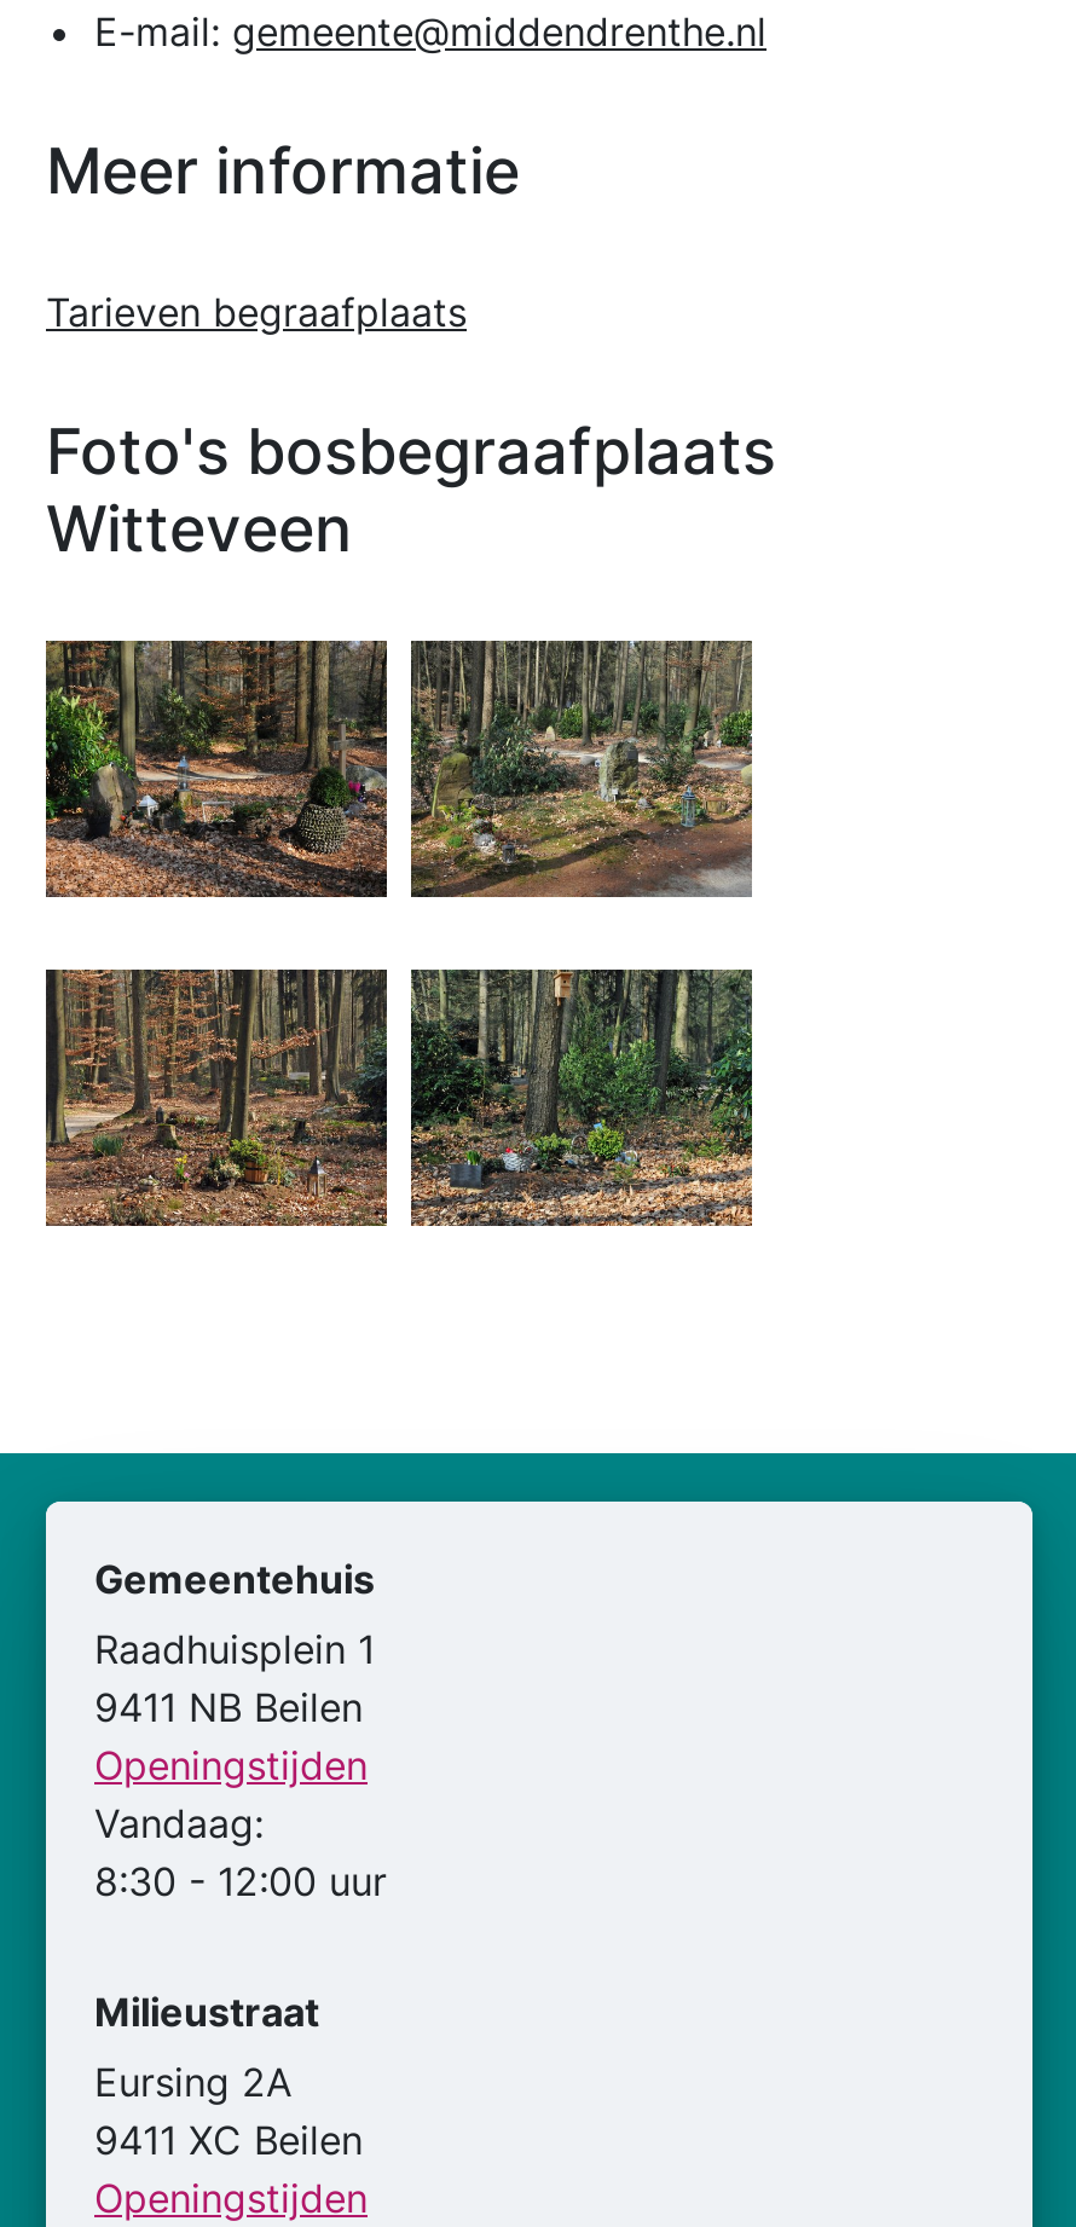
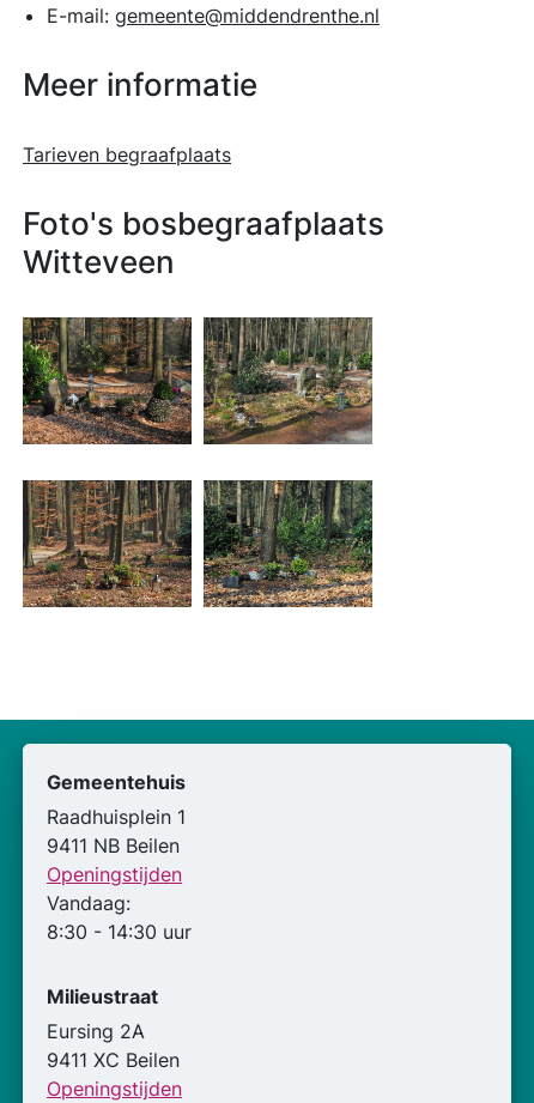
[94,1857,387,1905] 8:30 - 12:00 uur -> [47,920,192,944] 8:30 - 14:30 uur

